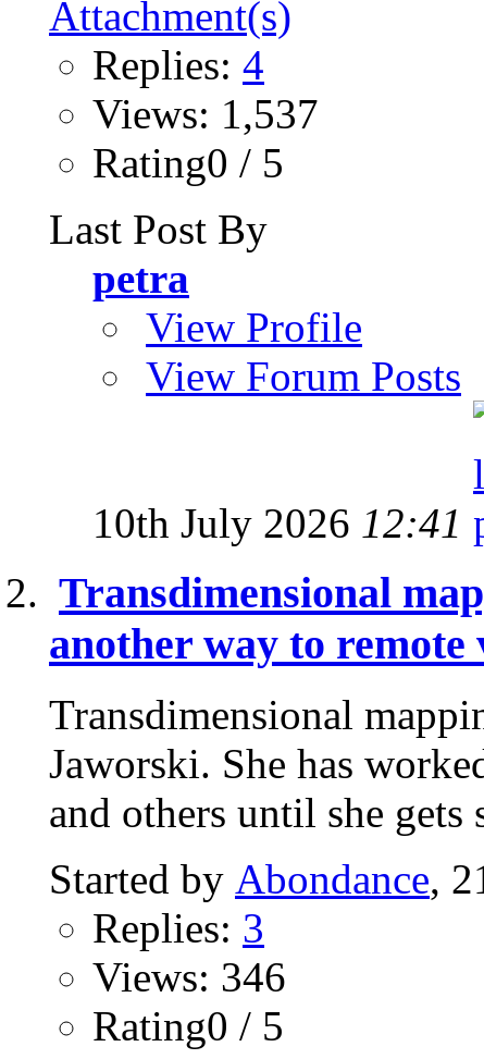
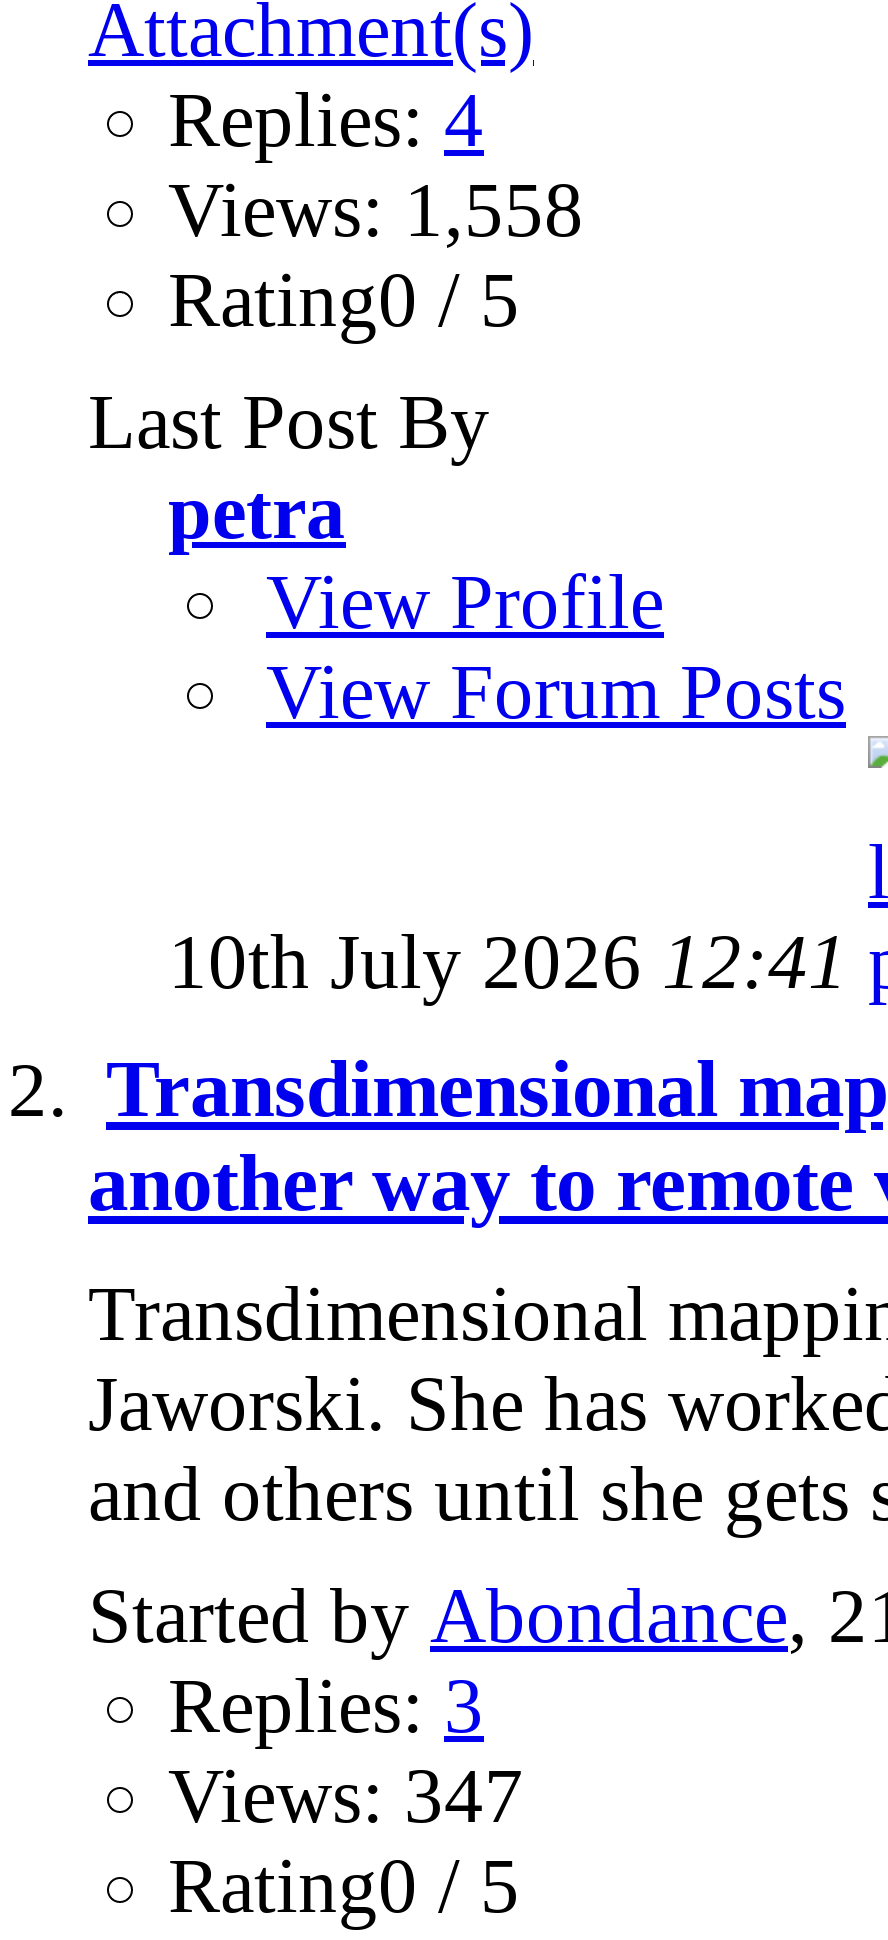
[92,90,319,137] Views: 1,537 -> [168,165,584,251] Views: 1,558
[92,953,286,1000] Views: 346 -> [168,1752,524,1838] Views: 347

